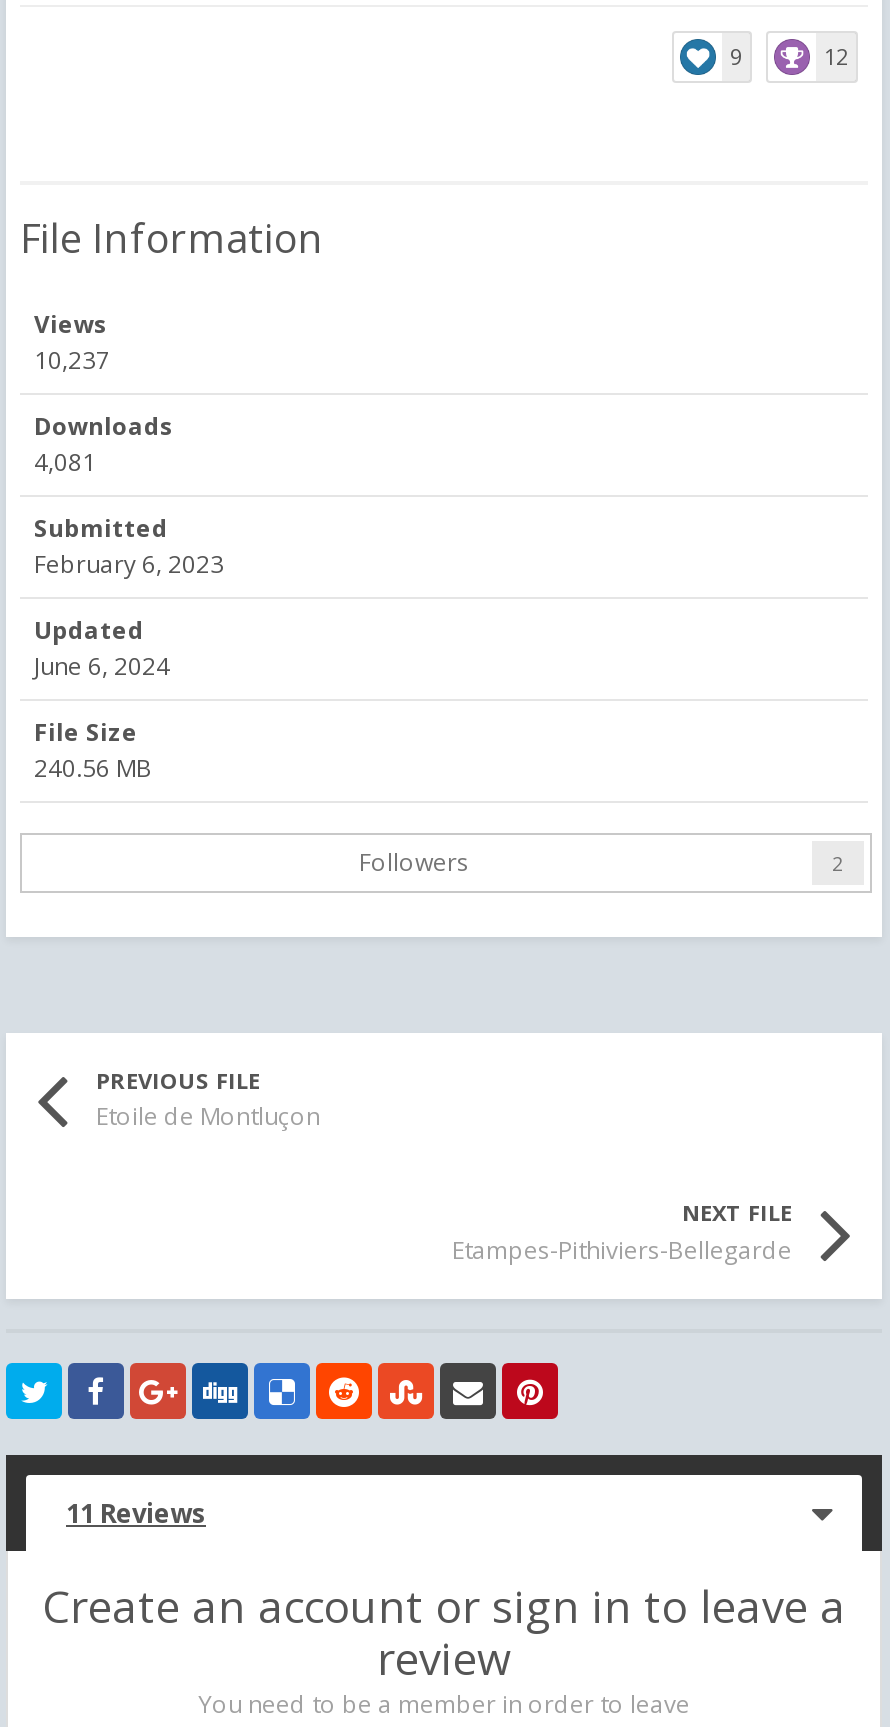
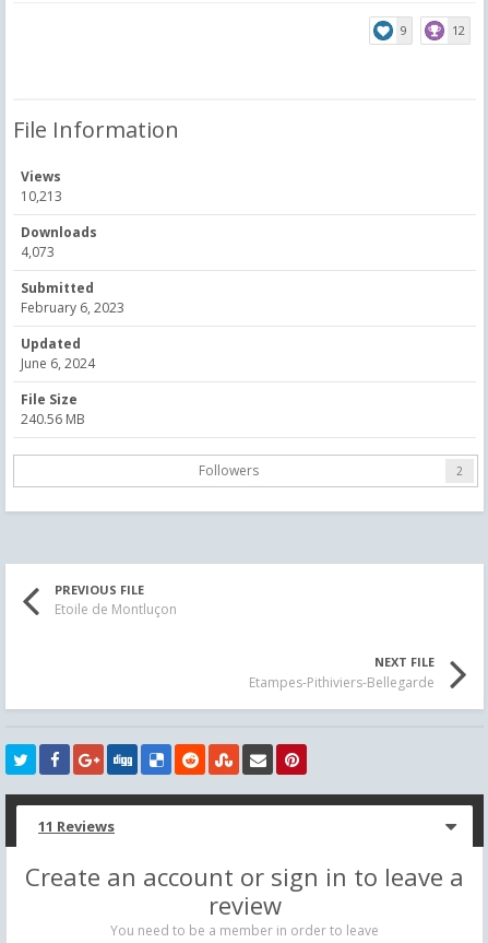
[34,342,110,376] 10,237 -> [21,186,62,205] 10,213
[34,444,96,478] 4,081 -> [21,242,55,261] 4,073

